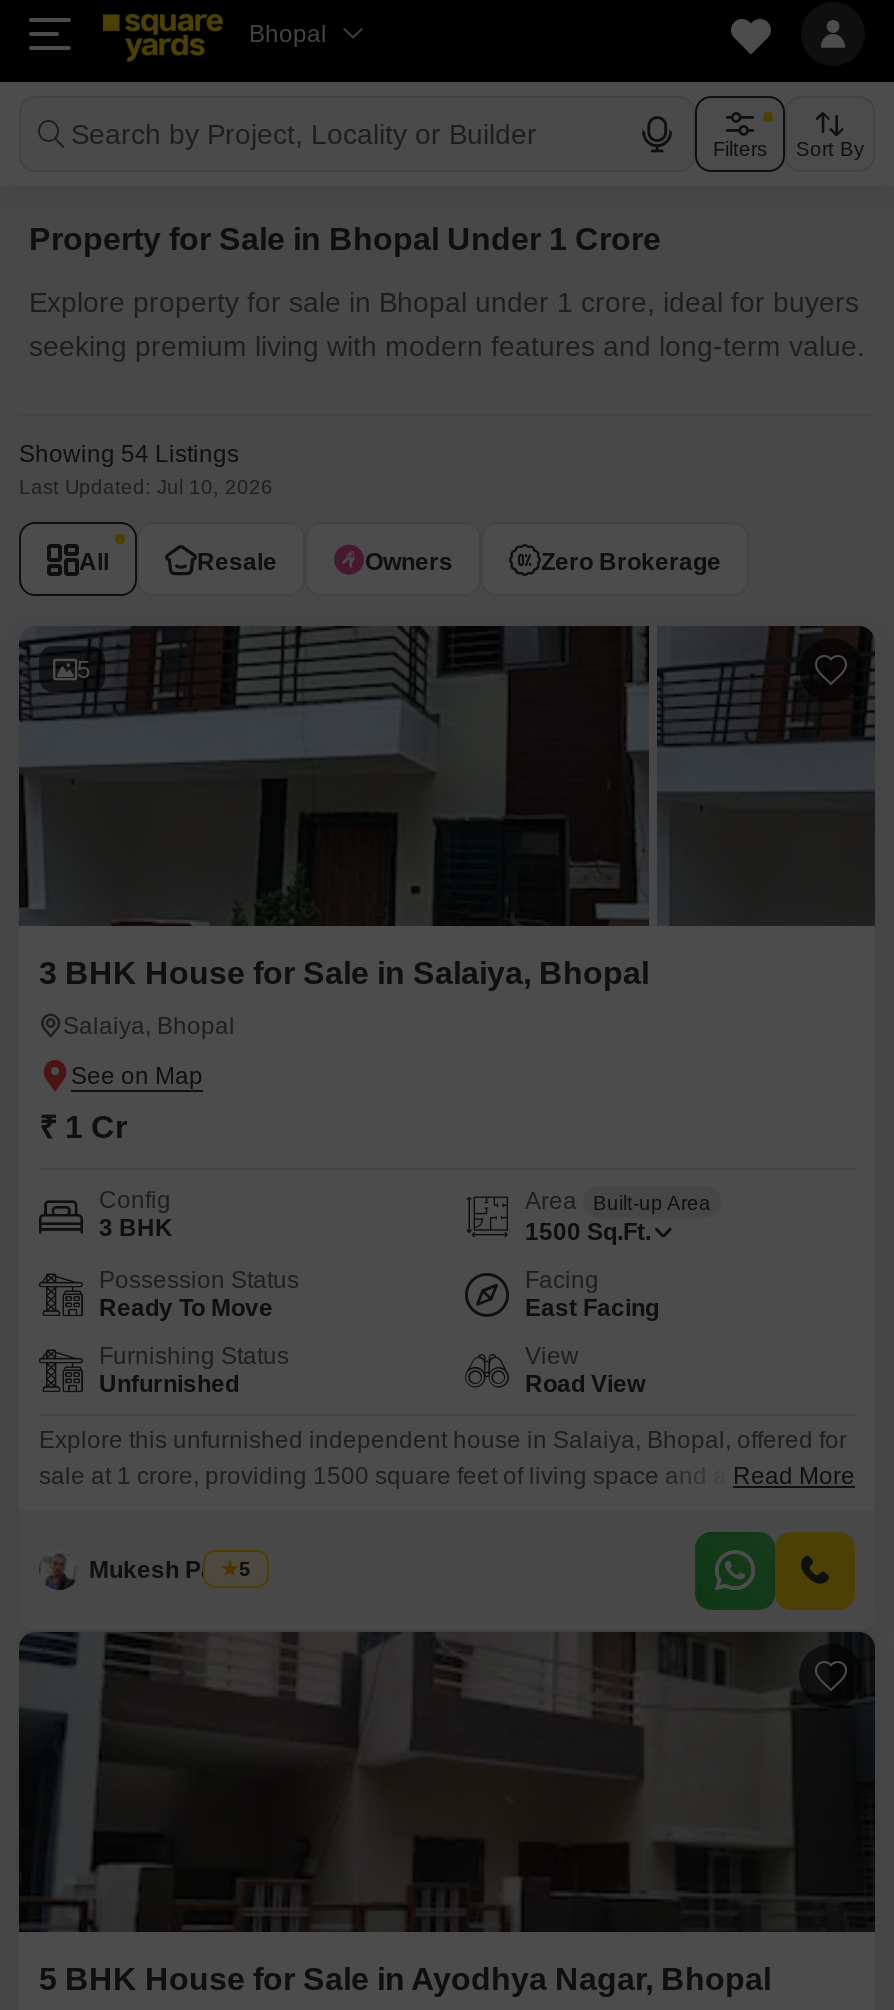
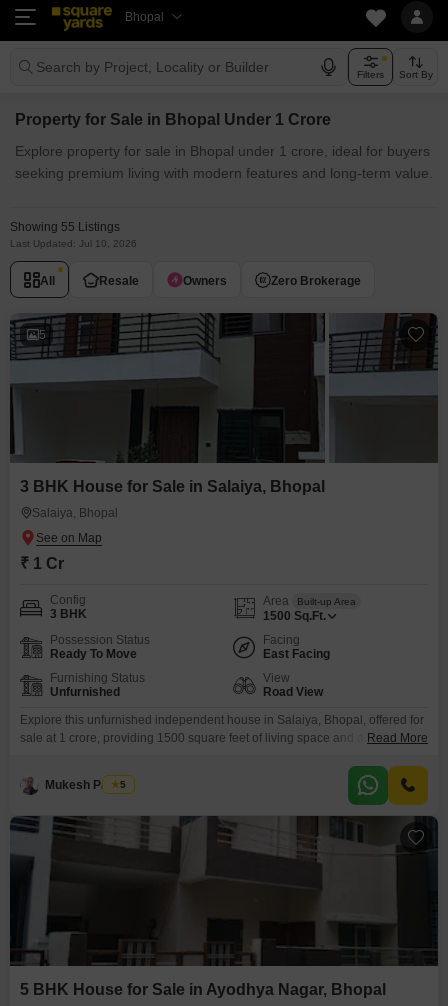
[19,440,239,468] Showing 54 Listings -> [10,220,120,234] Showing 55 Listings

